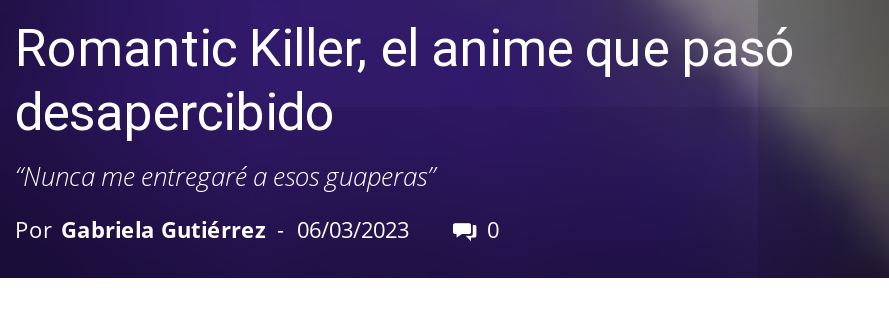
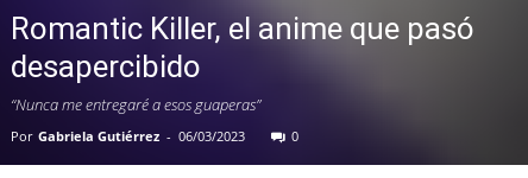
[475,84,865,274] [image] -> [283,50,505,164] [image]

